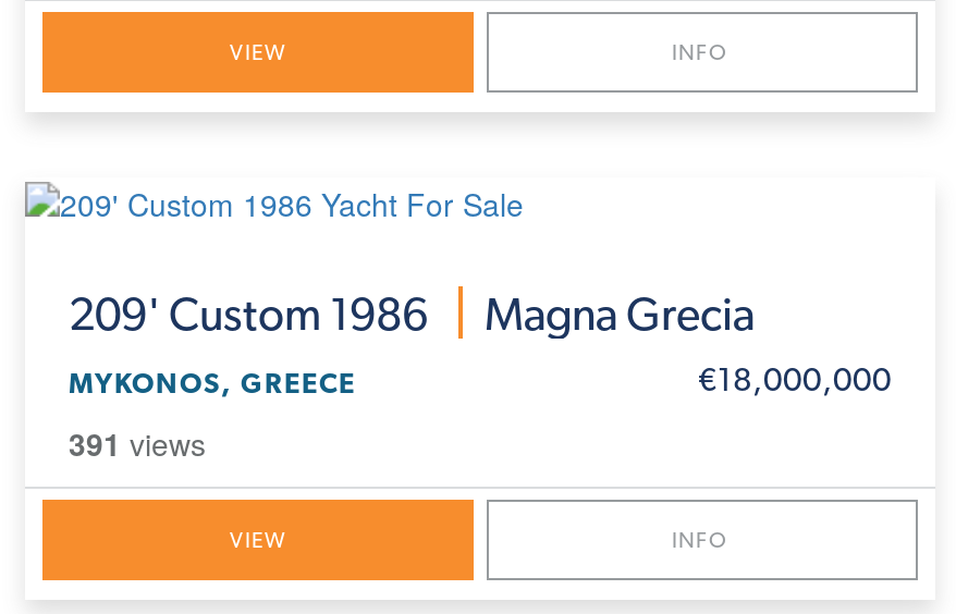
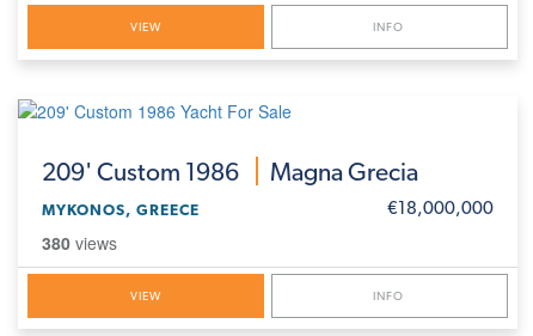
[69,422,206,465] 391 views -> [42,230,117,254] 380 views

